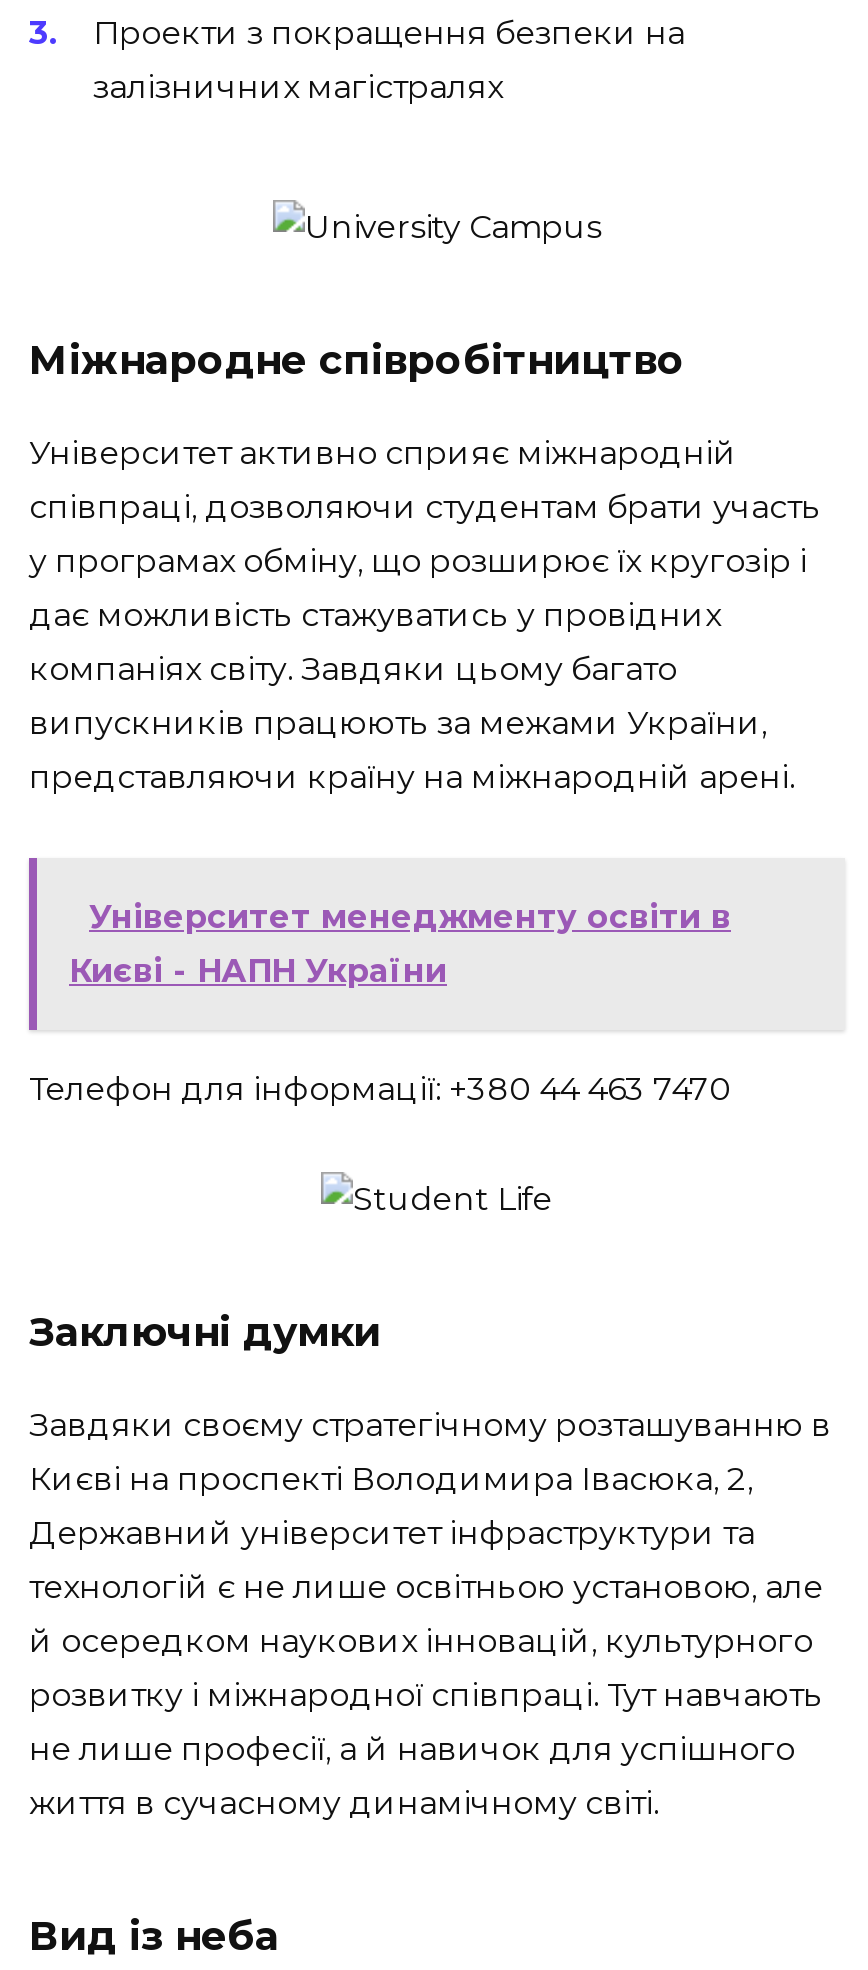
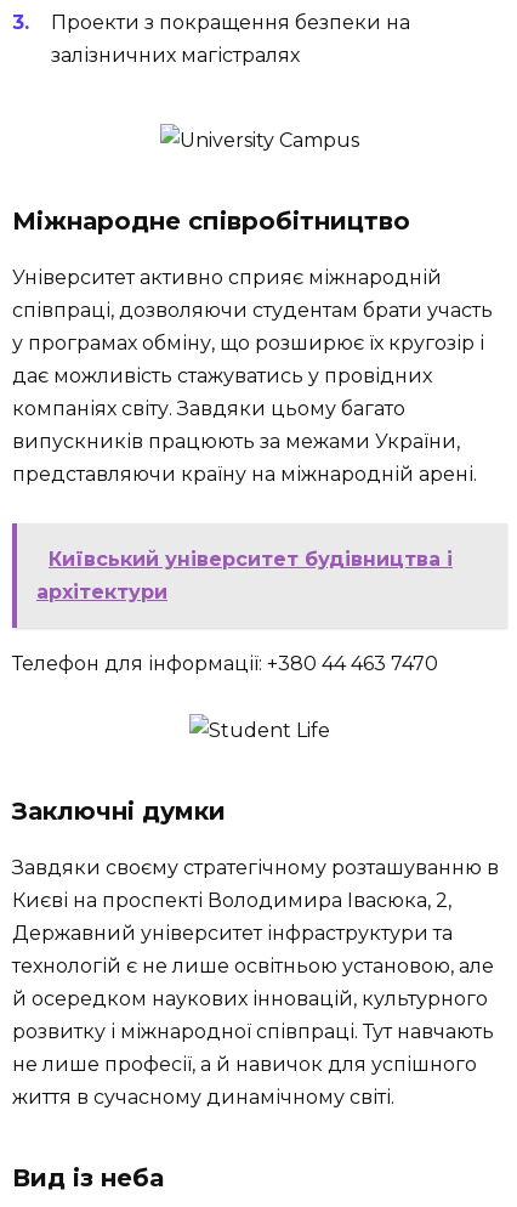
[69,899,731,991] Університет менеджменту освіти в | Києві - НАПН України -> [36,548,453,604] Київський університет будівництва і | архітектури

